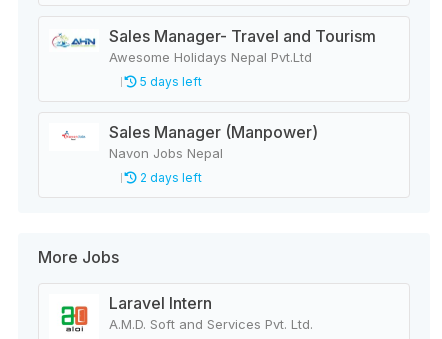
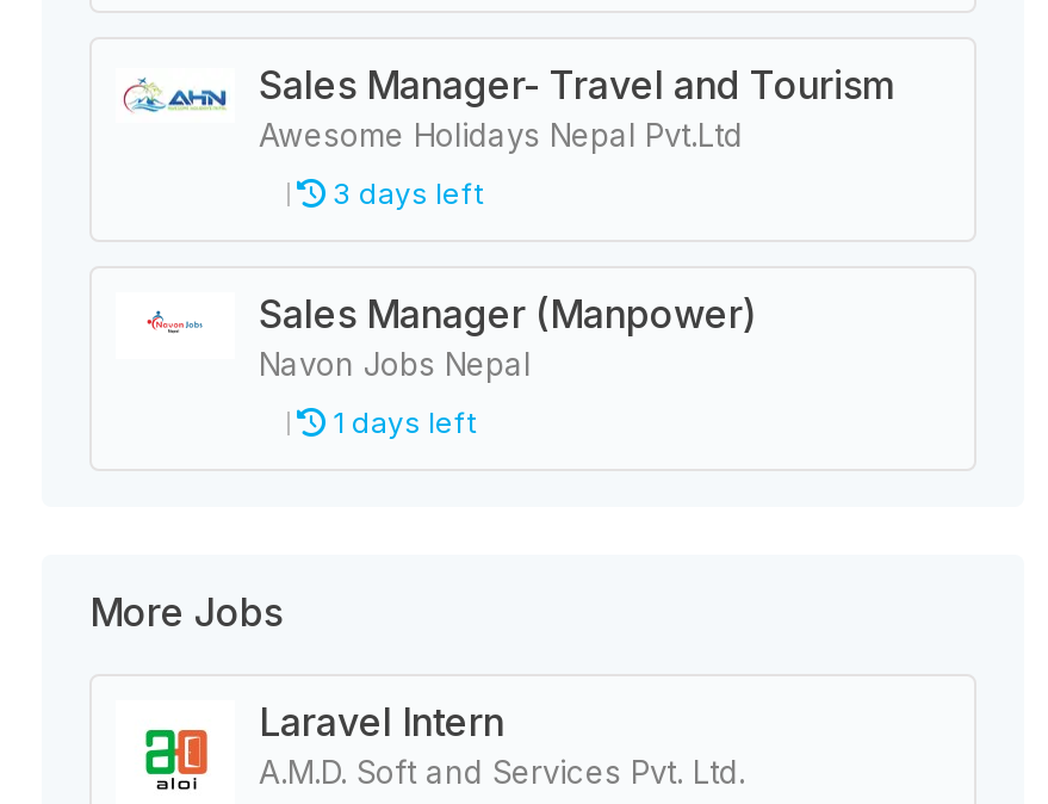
[137,74,202,89] 5 days left -> [325,175,483,211] 3 days left
[137,170,202,185] 2 days left -> [325,404,476,440] 1 days left

